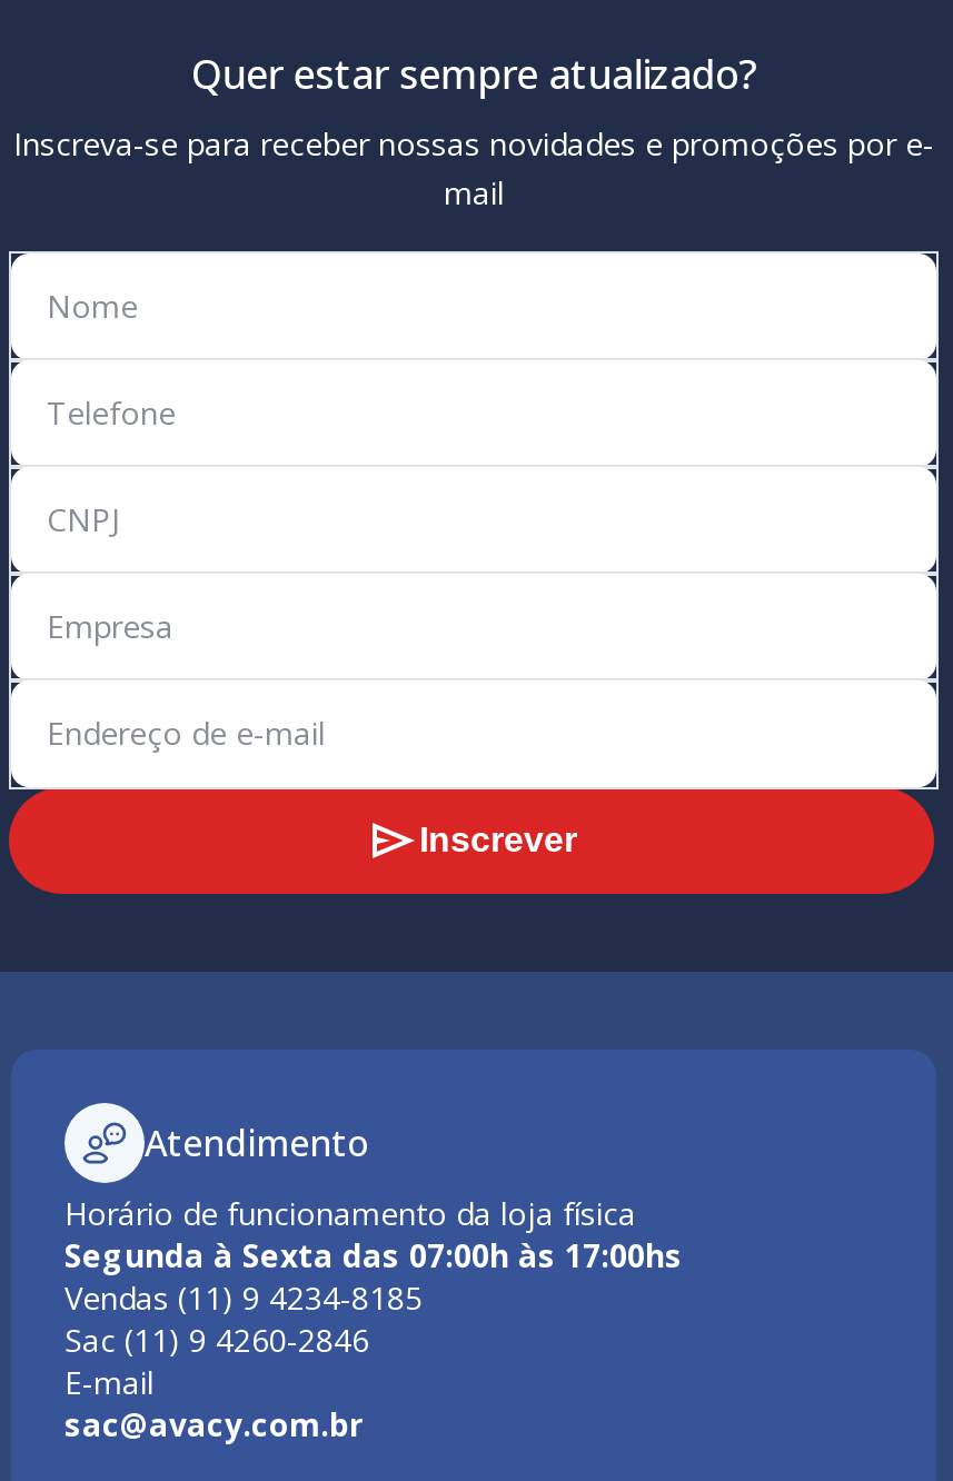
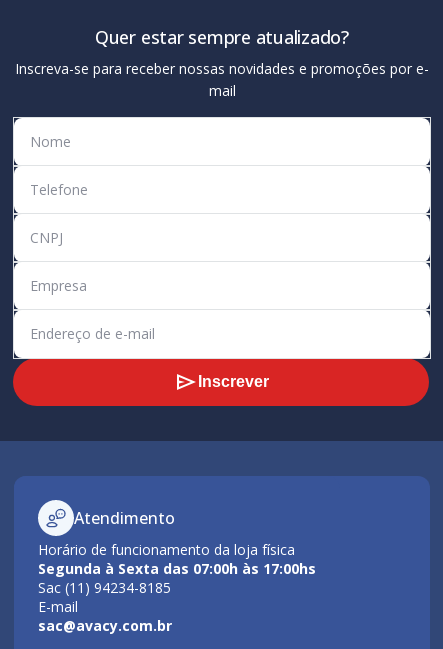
[64,1276,423,1361] Vendas (11) 9 4234-8185 | Sac (11) 9 4260-2846 -> [38,578,171,597] Sac (11) 94234-8185

